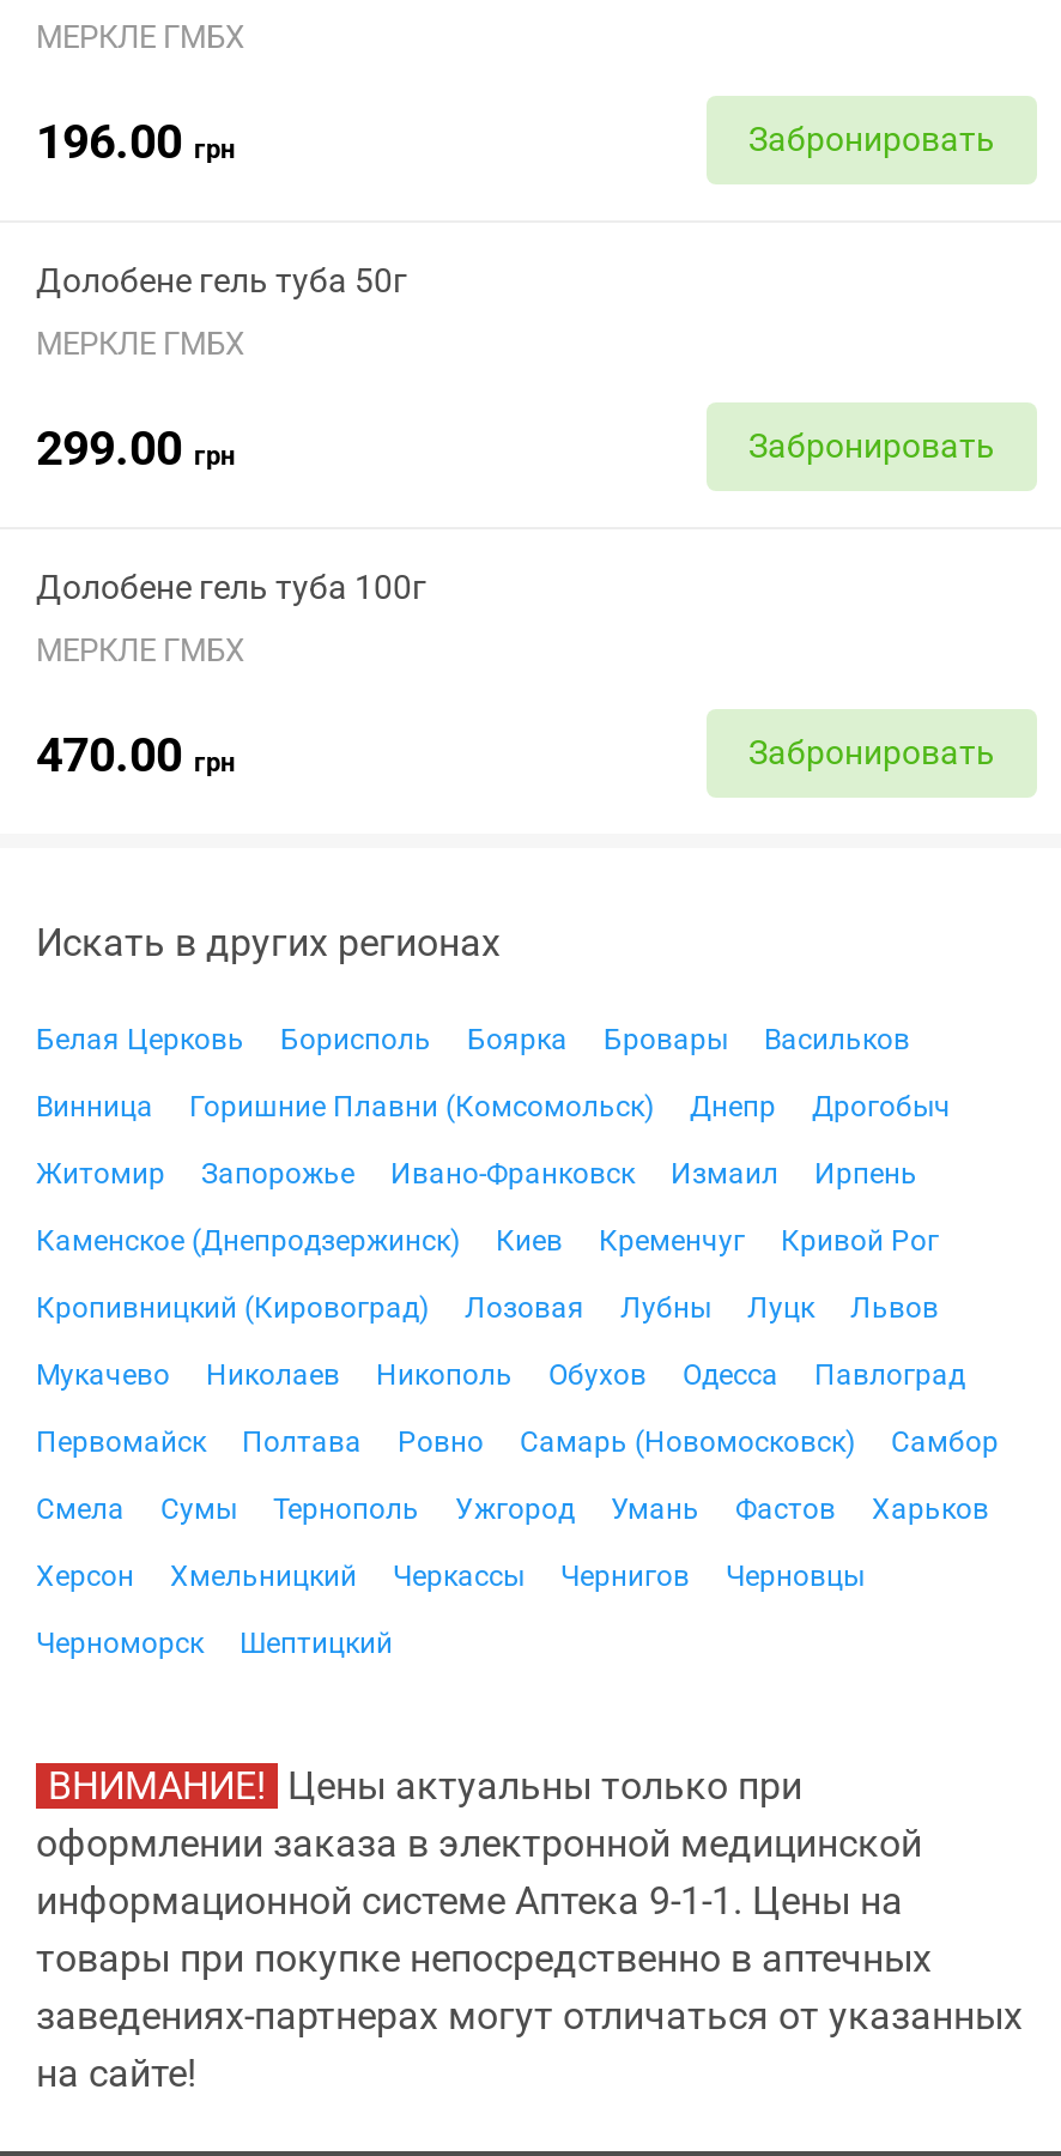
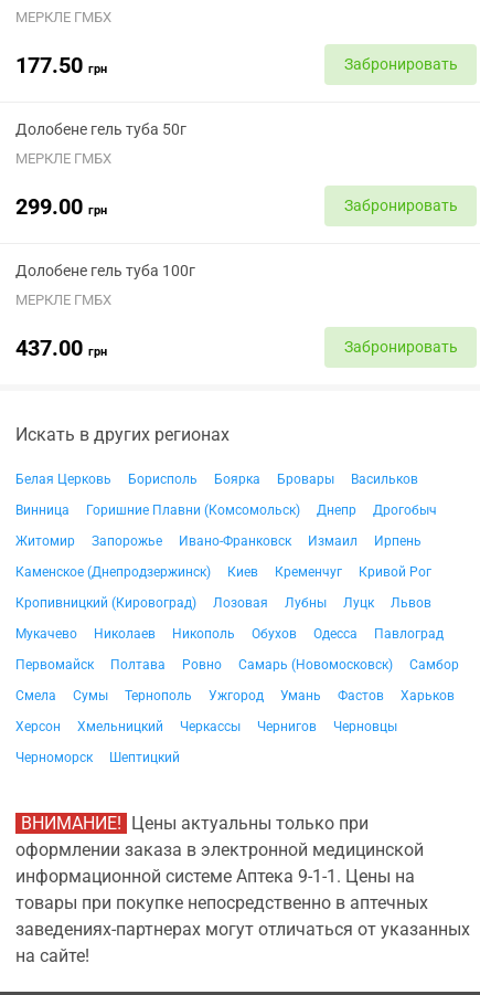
[36,111,235,169] 196.00 грн -> [15,51,107,78] 177.50 грн
[36,725,235,782] 470.00 грн -> [15,334,107,361] 437.00 грн

